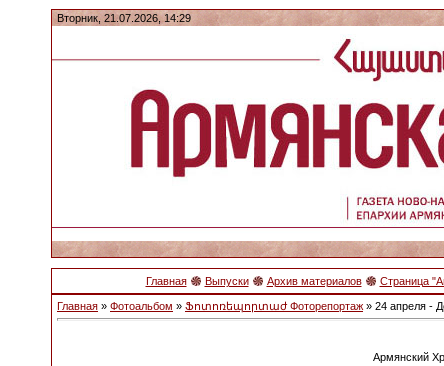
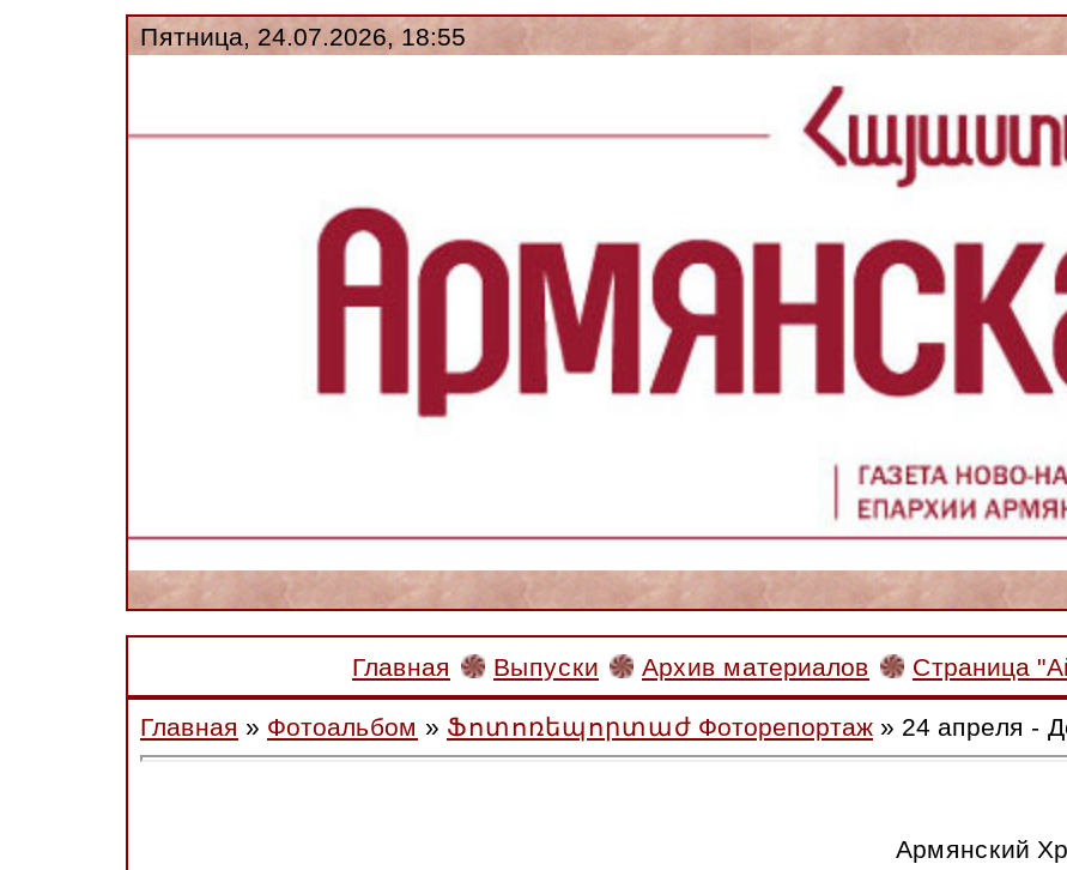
[57,12,191,24] Вторник, 21.07.2026, 14:29 -> [140,22,466,50] Пятница, 24.07.2026, 18:55

